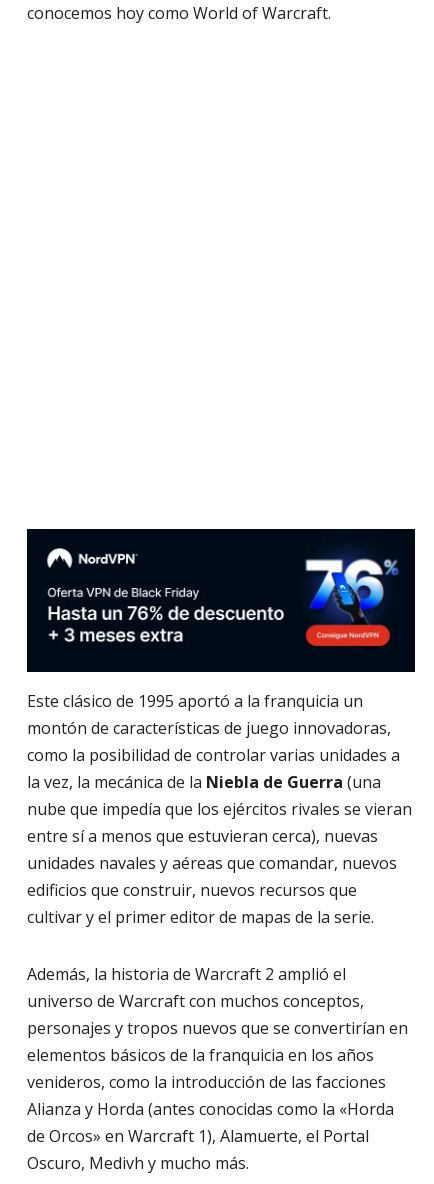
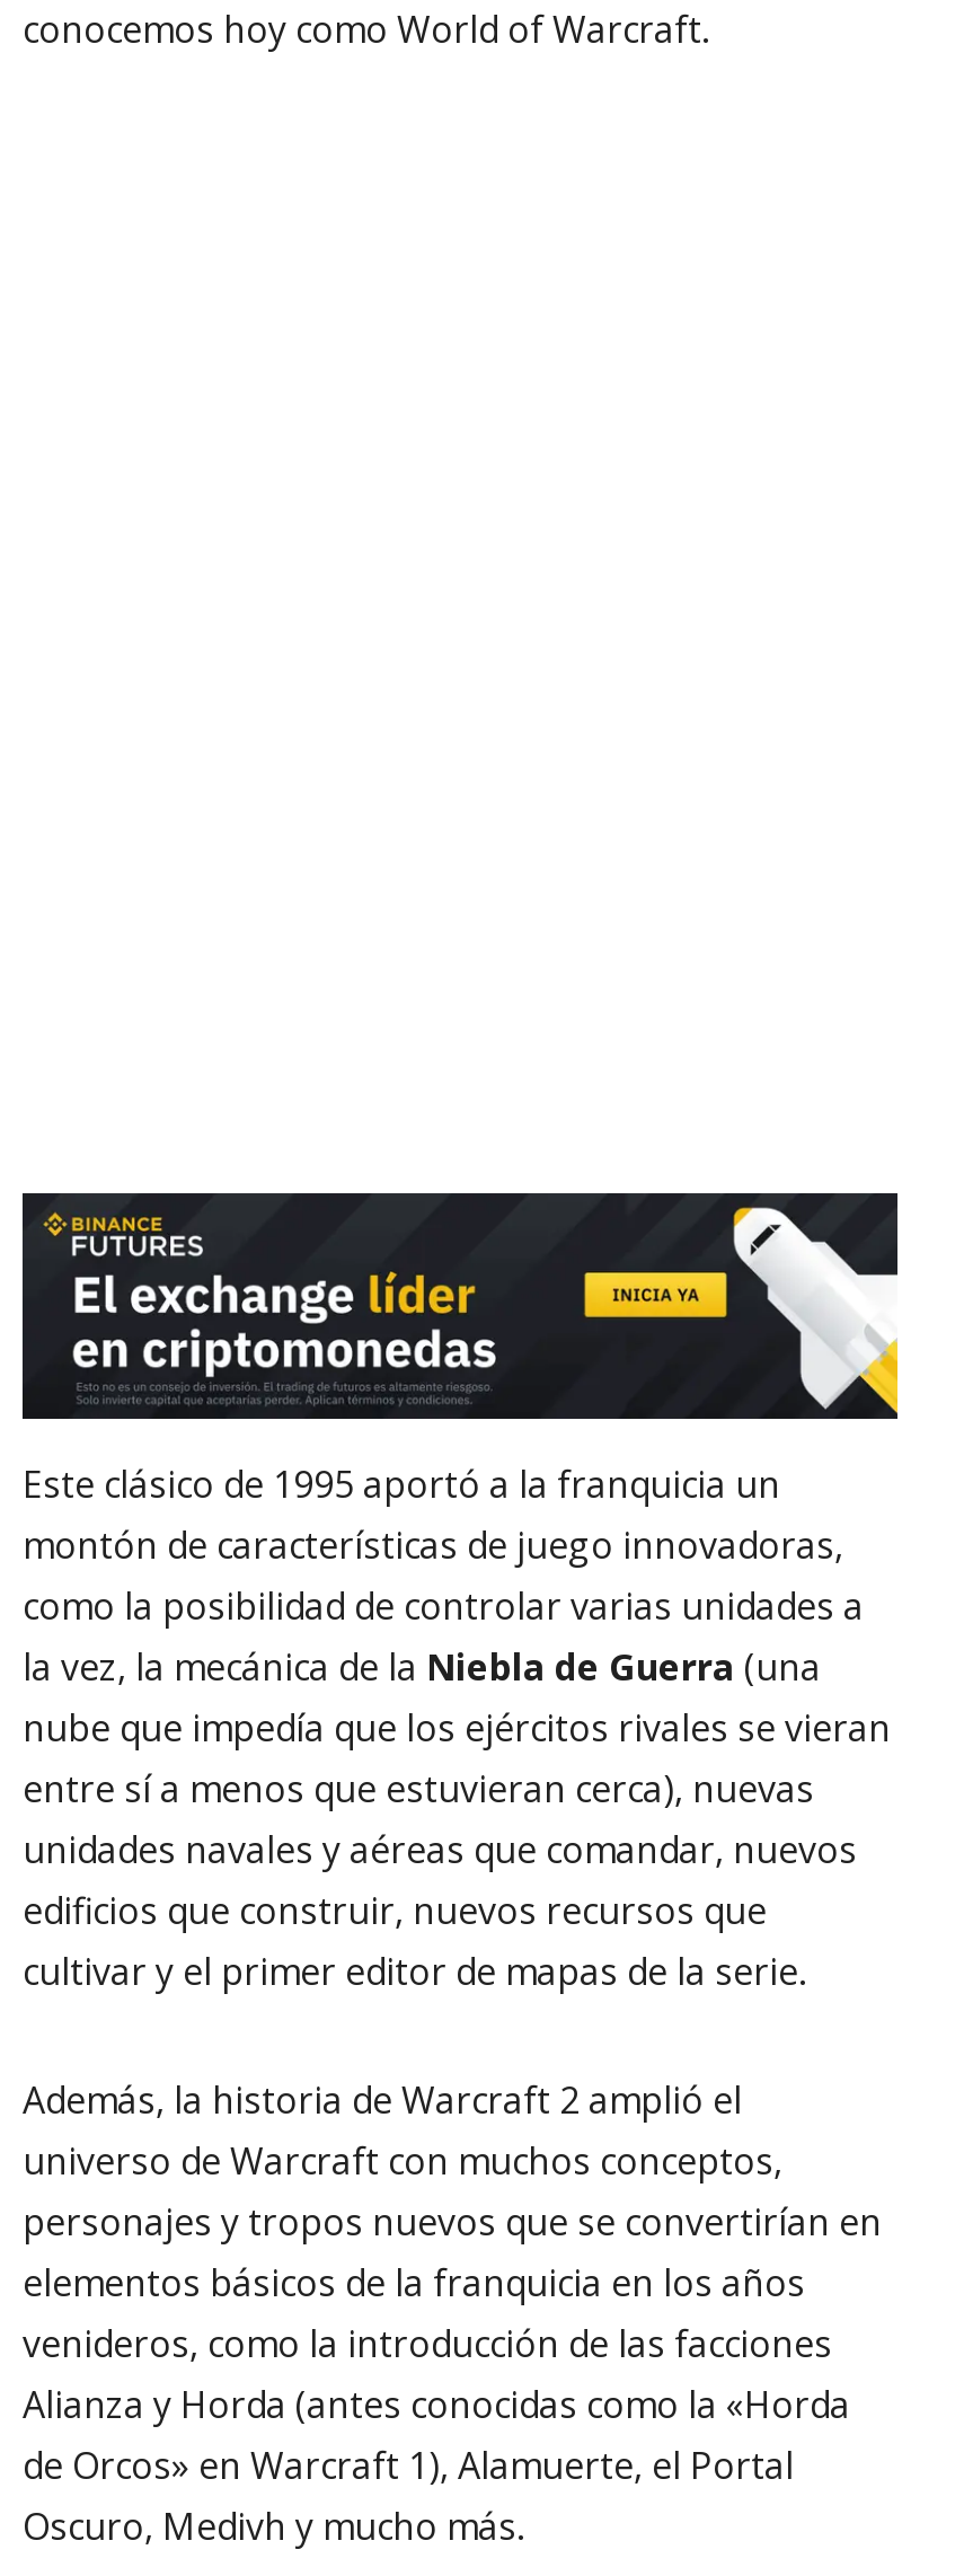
[29,530,416,670] [image] -> [25,1193,900,1417] [image]

